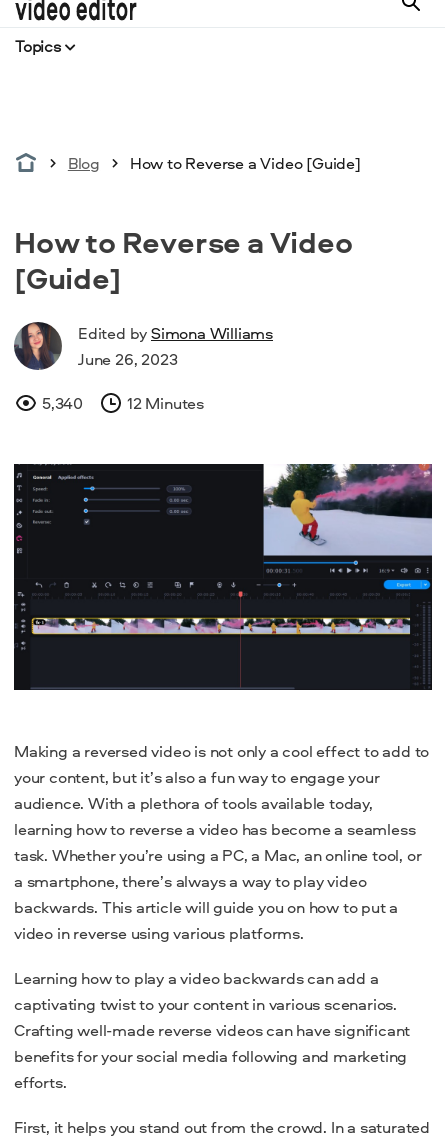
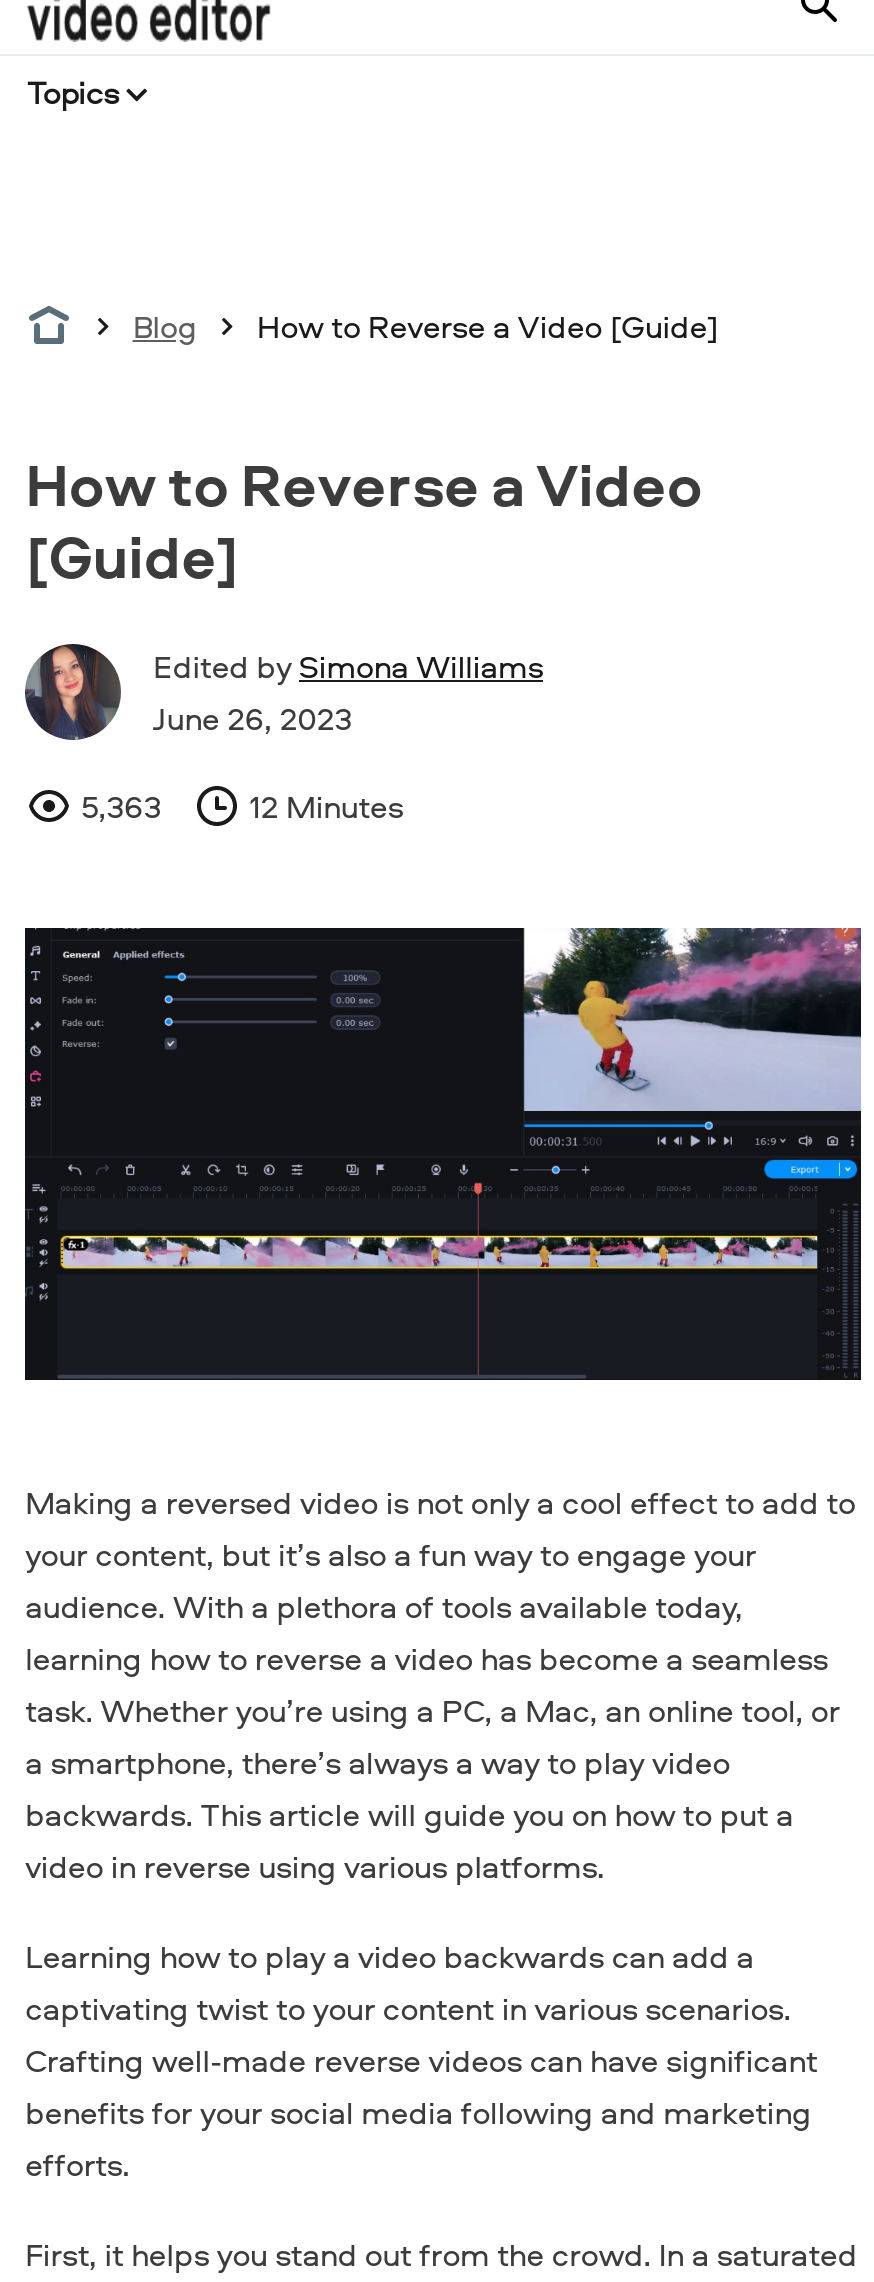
[42,392,204,414] 5,340 12 Minutes -> [81,783,403,827] 5,363 12 Minutes

